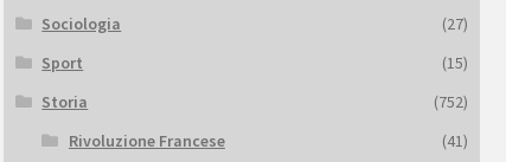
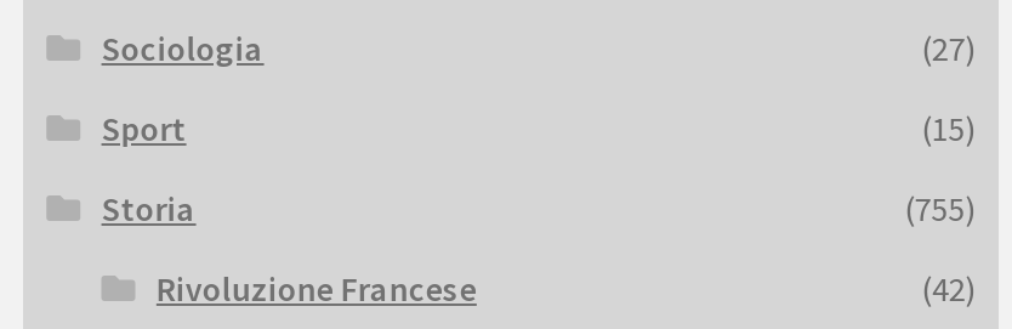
[434,91,469,113] (752) -> [905,187,975,231] (755)
[442,130,469,152] (41) -> [922,268,975,311] (42)

